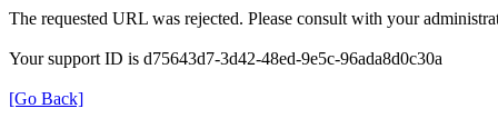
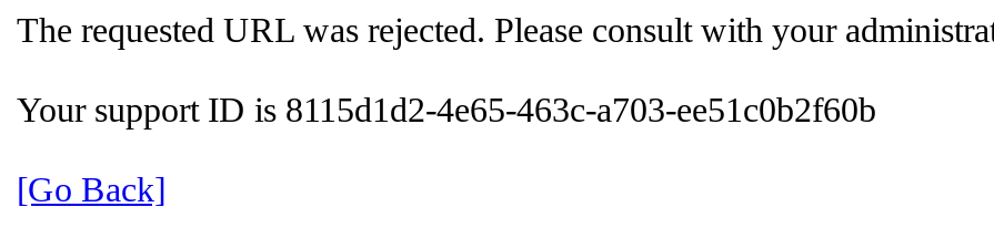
[9,49,442,68] Your support ID is d75643d7-3d42-48ed-9e5c-96ada8d0c30a -> [17,91,876,128] Your support ID is 8115d1d2-4e65-463c-a703-ee51c0b2f60b

